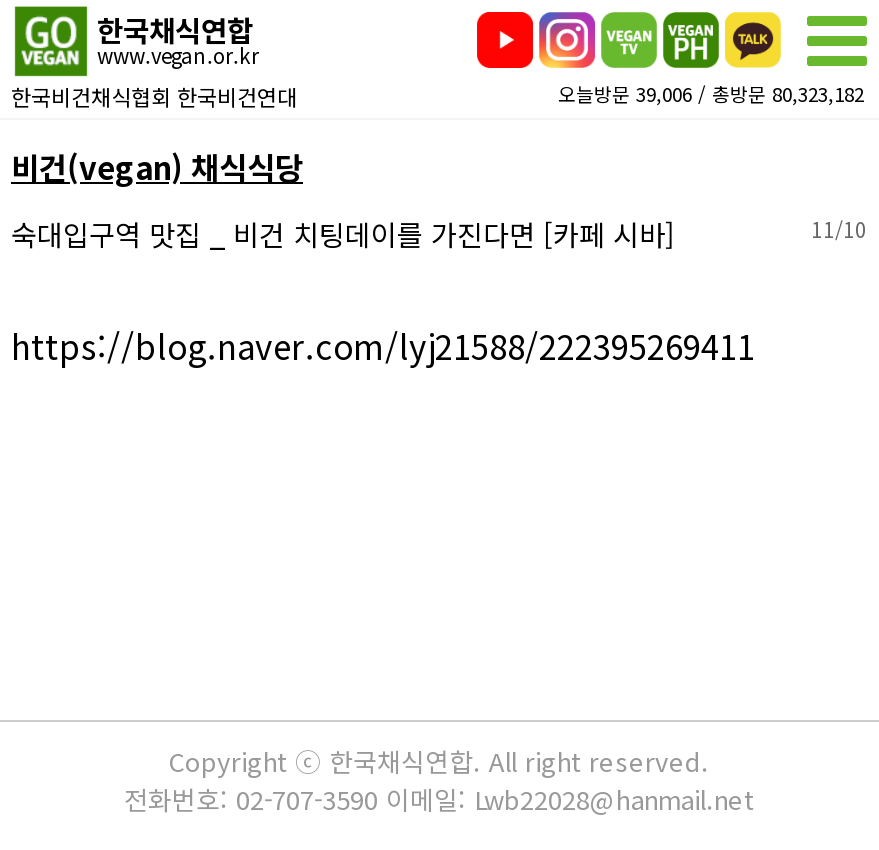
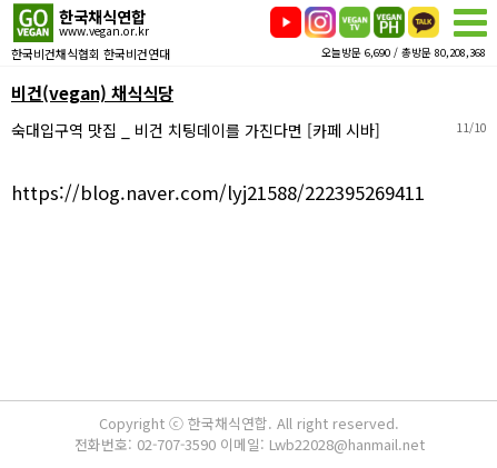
[558,80,864,108] 오늘방문 39,006 / 총방문 80,323,182 -> [321,44,485,60] 오늘방문 6,690 / 총방문 80,208,368

